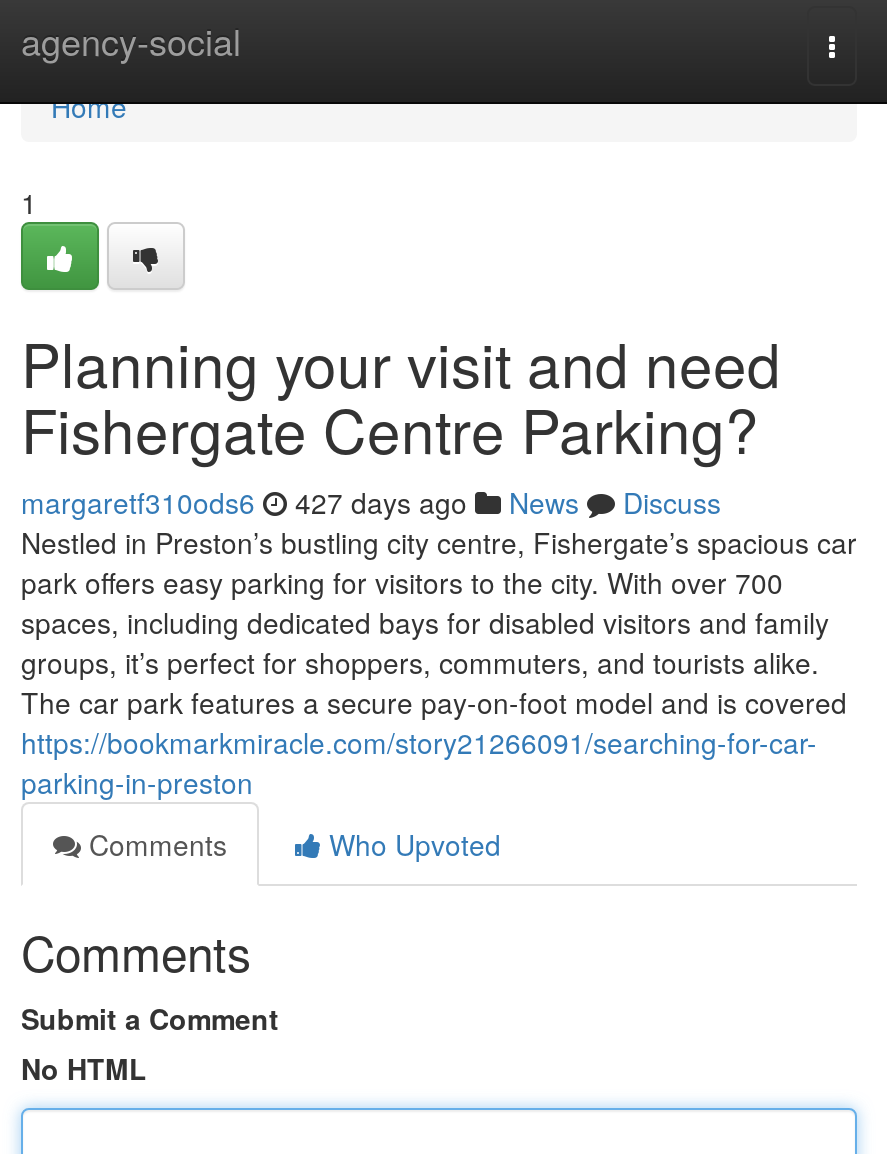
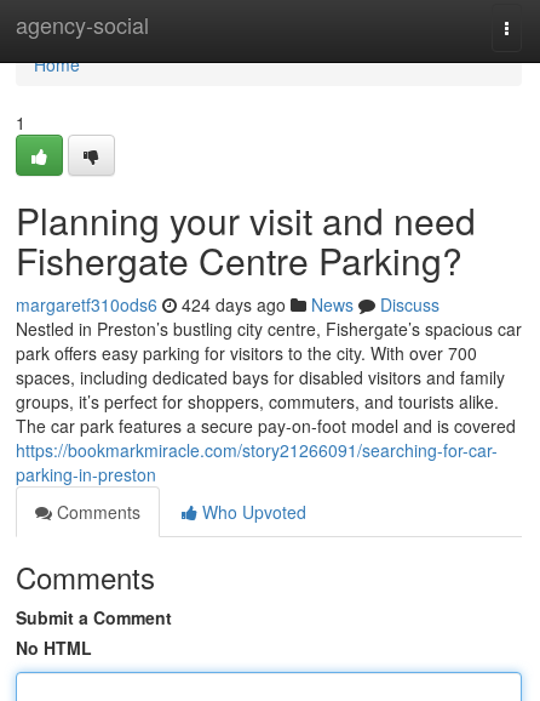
[21,482,721,522] margaretf310ods6 427 days ago News Discuss -> [16,292,440,317] margaretf310ods6 424 days ago News Discuss

